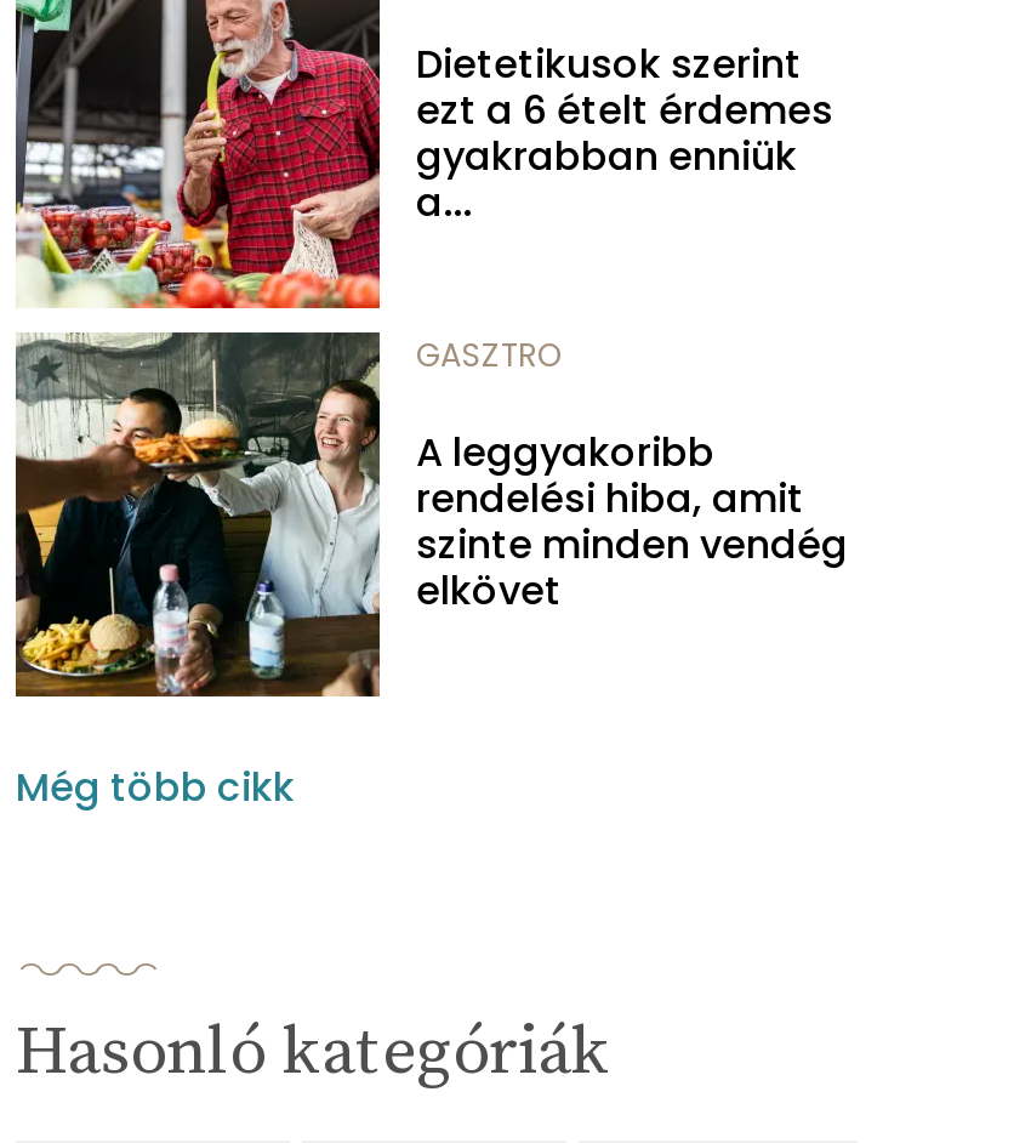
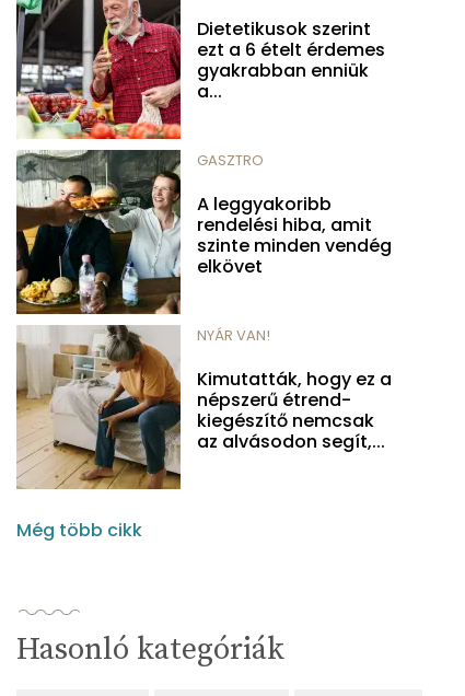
none -> [15,325,392,490] [image] | NYÁR VAN! | Kimutatták, hogy ez a | népszerű étrend- | kiegészítő nemcsak | az alvásodon segít,...

